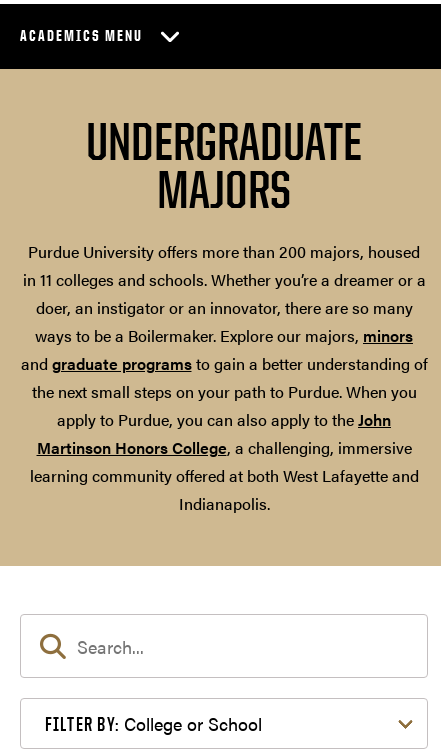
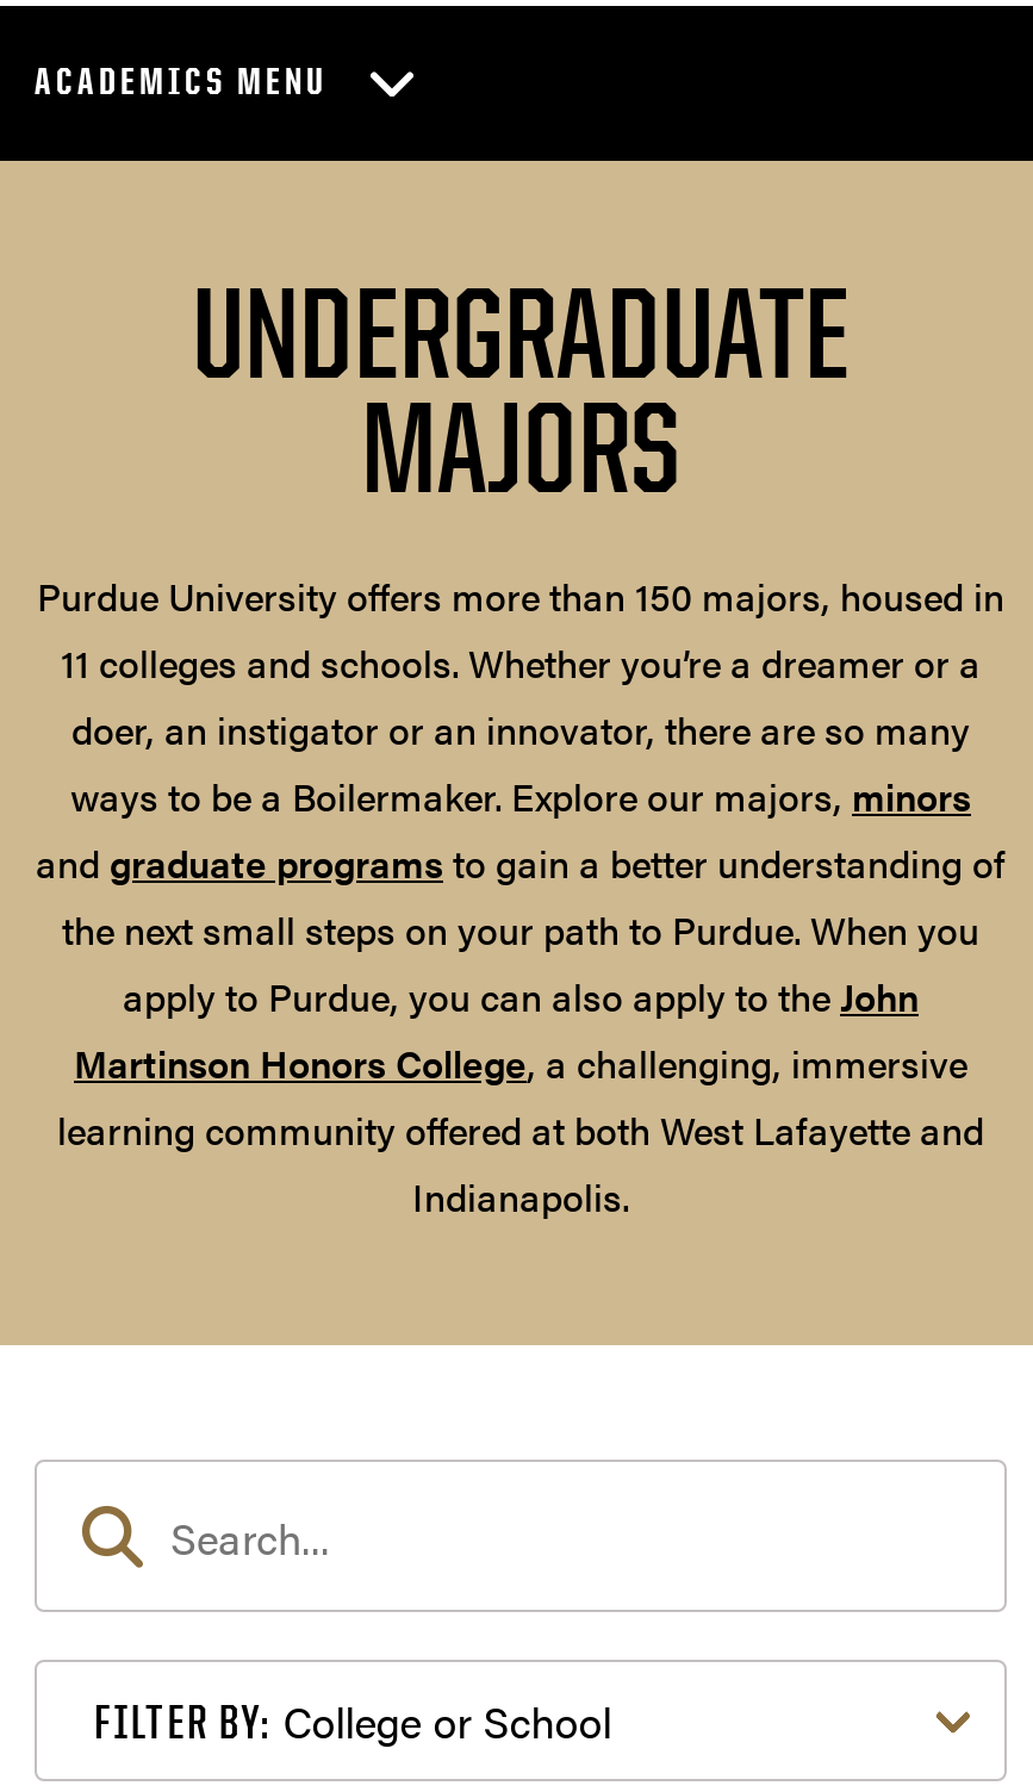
[22,240,425,291] Purdue University offers more than 200 majors, housed | in 11 colleges and schools. Whether you’re a dreamer or a -> [37,569,1004,690] Purdue University offers more than 150 majors, housed in | 11 colleges and schools. Whether you’re a dreamer or a

